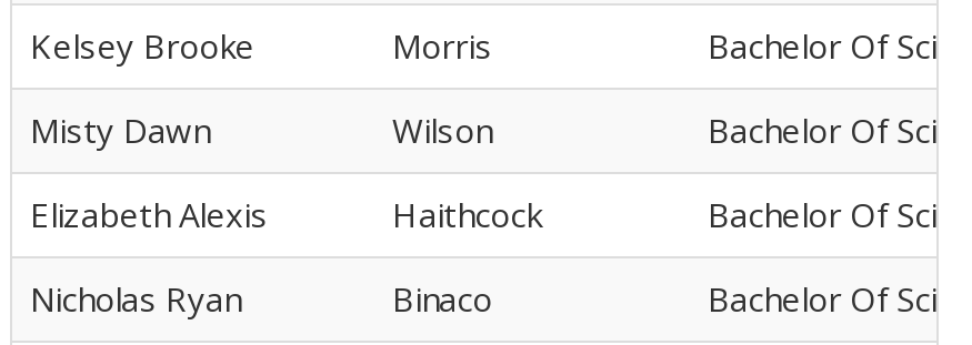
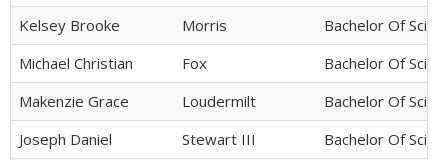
[30,106,492,151] Misty Dawn | Wilson -> [19,52,207,72] Michael Christian | Fox
[30,191,541,235] Elizabeth Alexis | Haithcock -> [19,90,256,110] Makenzie Grace | Loudermilt
[30,275,492,319] Nicholas Ryan | Binaco -> [19,128,256,148] Joseph Daniel | Stewart III

